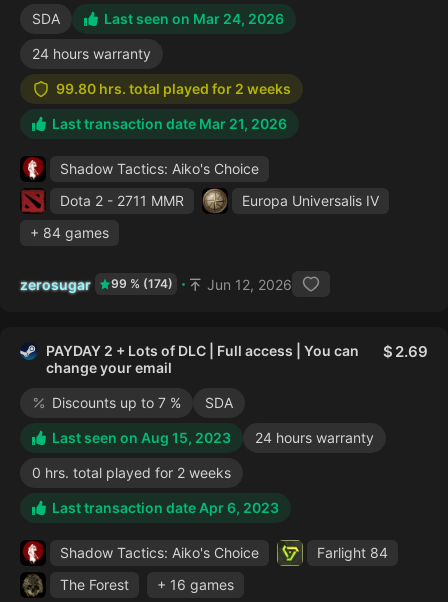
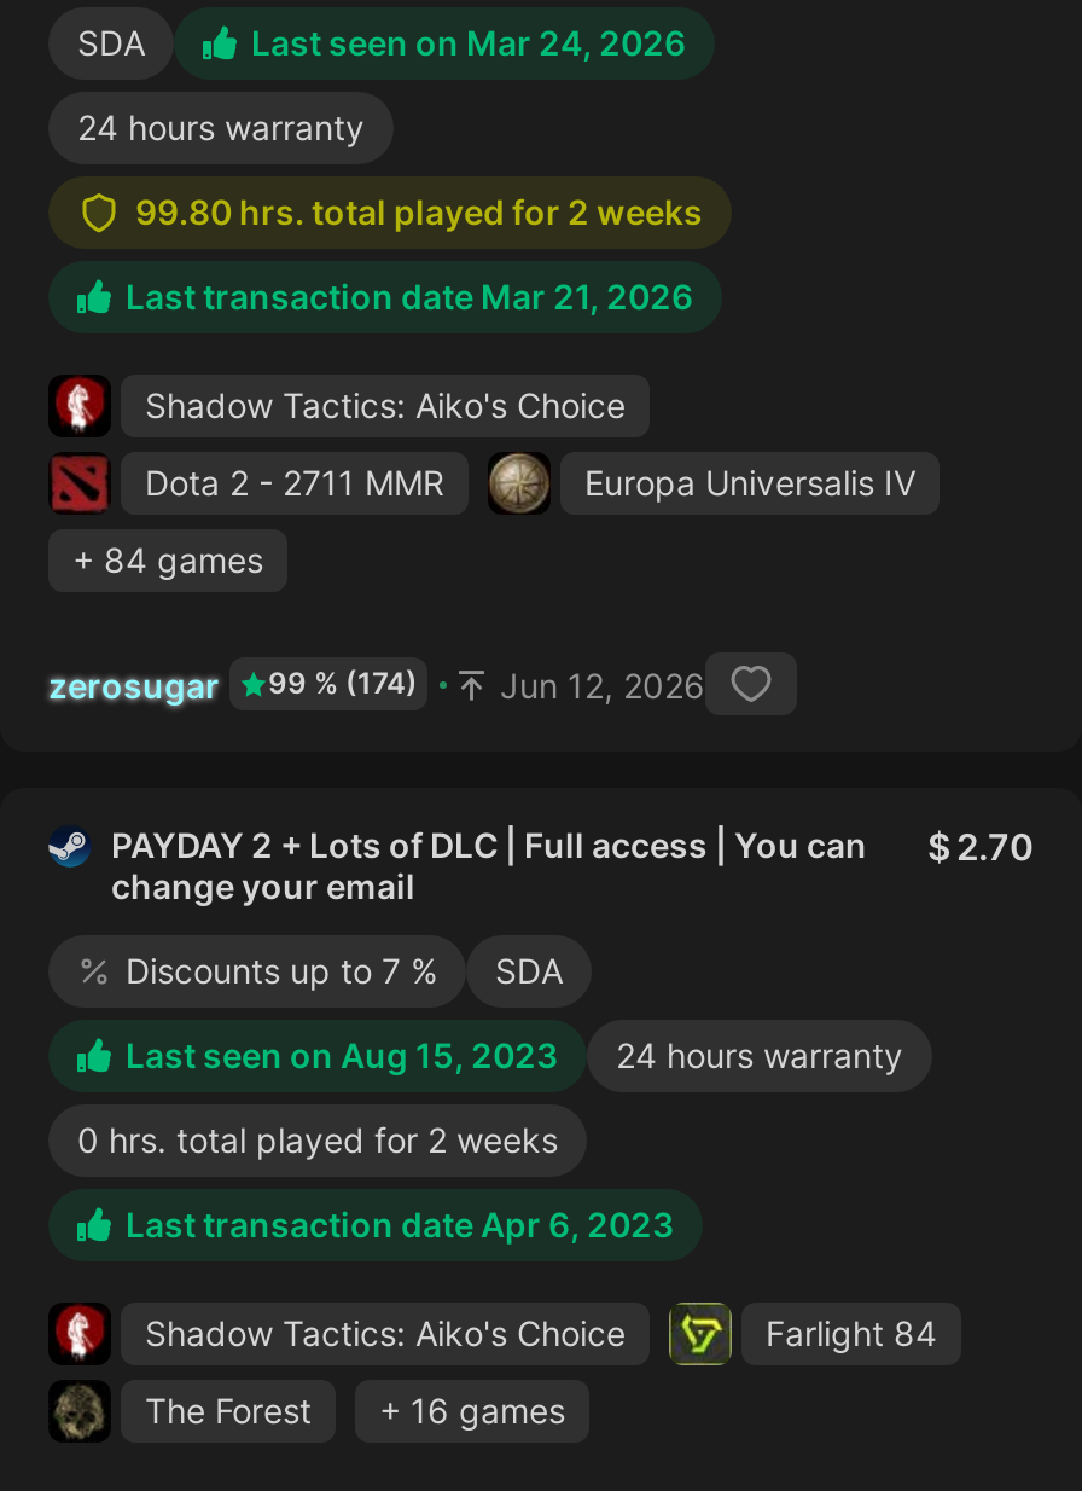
[395,342,428,361] 2.69 -> [956,824,1034,870] 2.70

